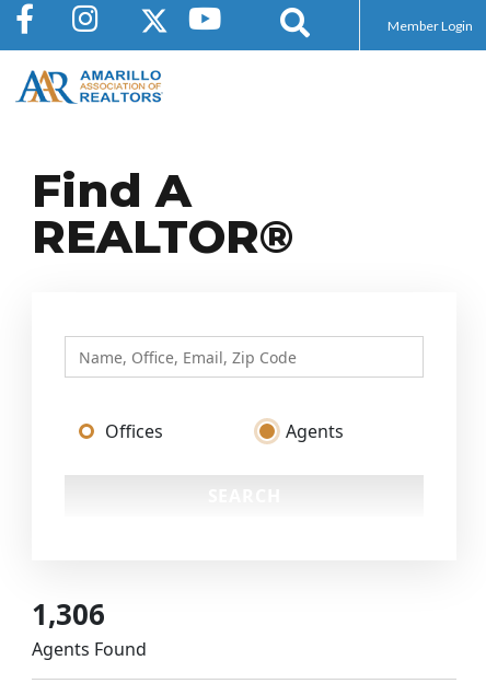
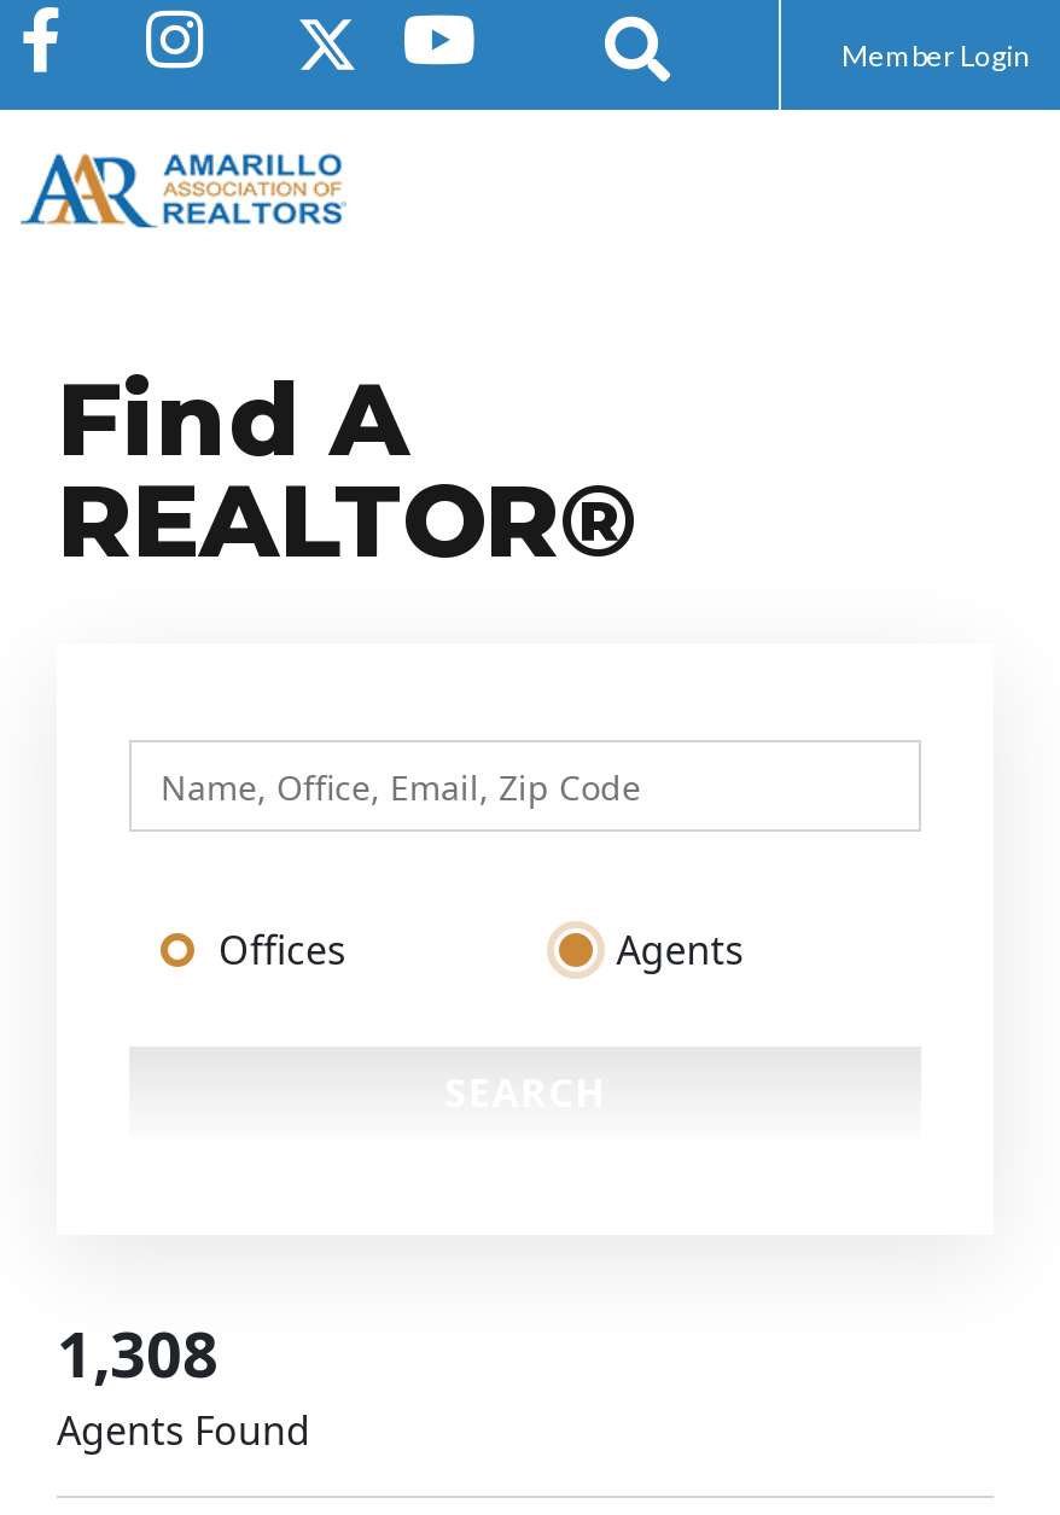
[32,595,105,634] 1,306 -> [57,1310,219,1397] 1,308

